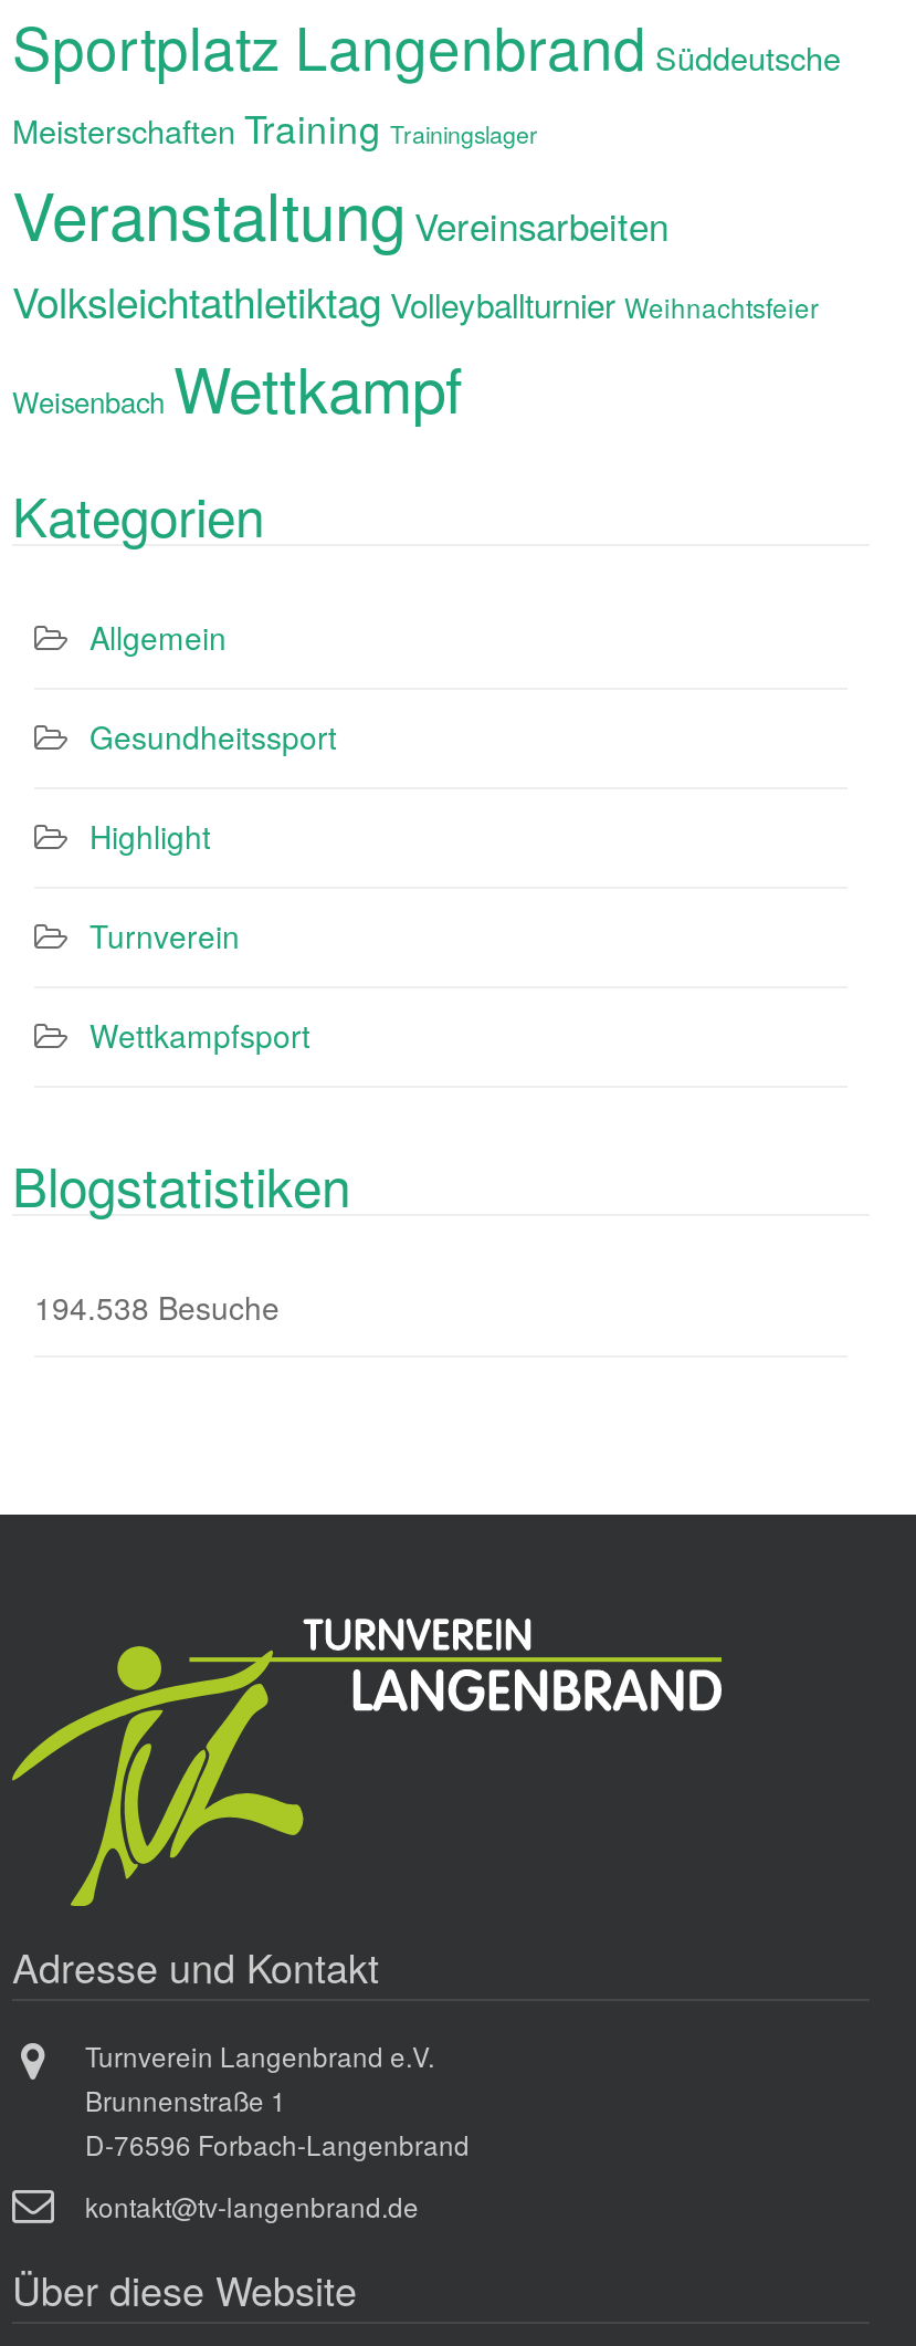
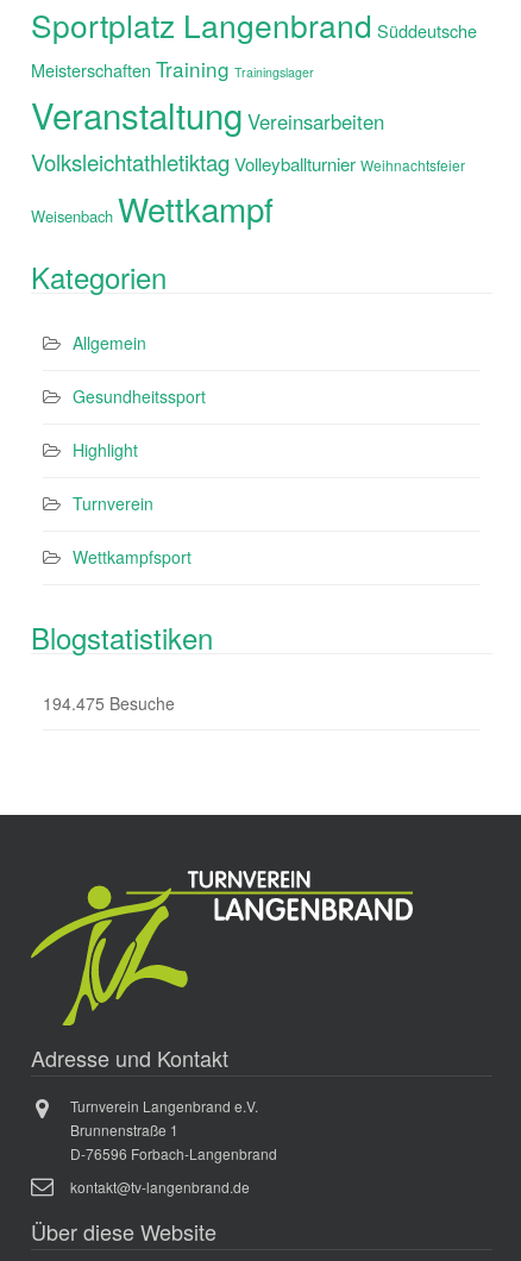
[34,1285,280,1330] 194.538 Besuche -> [43,692,175,715] 194.475 Besuche

